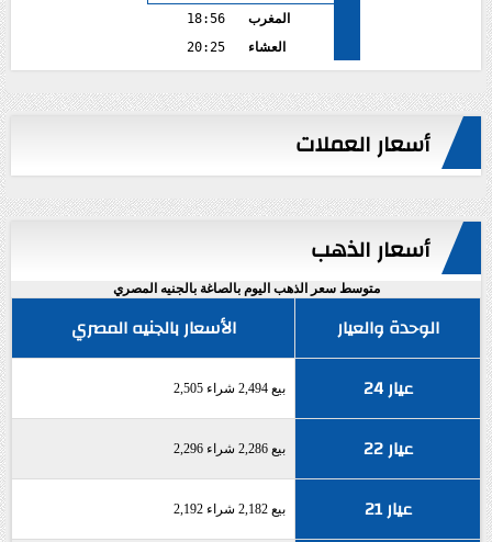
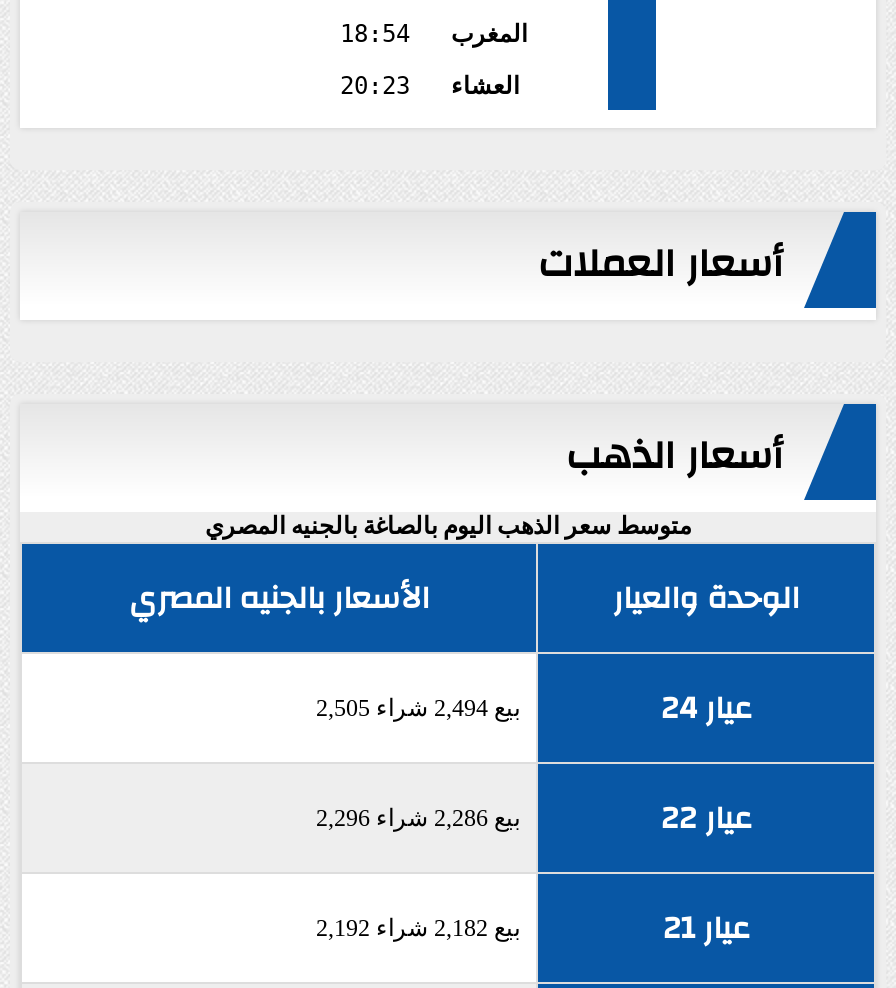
[187,11,289,26] المغرب 18:56 -> [340,20,527,48] المغرب 18:54
[187,39,285,55] العشاء 20:25 -> [340,72,519,100] العشاء 20:23

